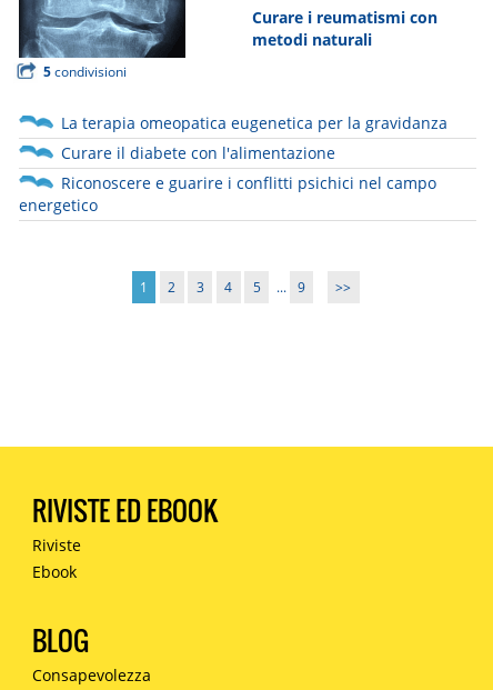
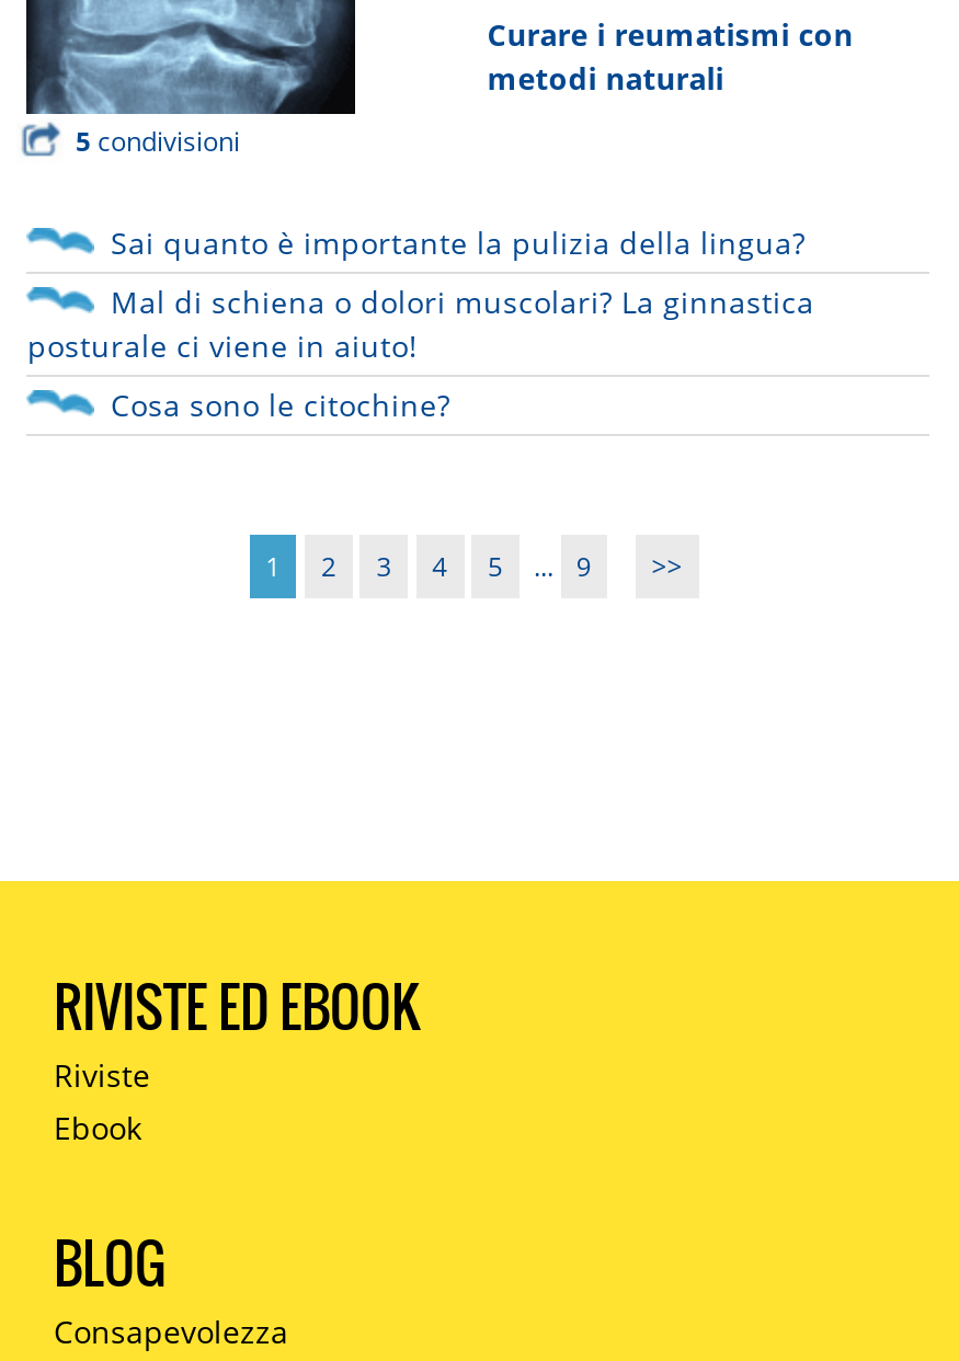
[19,113,448,216] La terapia omeopatica eugenetica per la gravidanza | Curare il diabete con l'alimentazione | Riconoscere e guarire i conflitti psichici nel campo | energetico -> [27,222,814,426] Sai quanto è importante la pulizia della lingua? | Mal di schiena o dolori muscolari? La ginnastica | posturale ci viene in aiuto! | Cosa sono le citochine?

